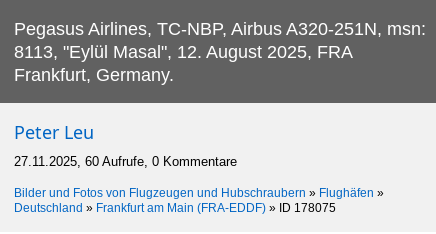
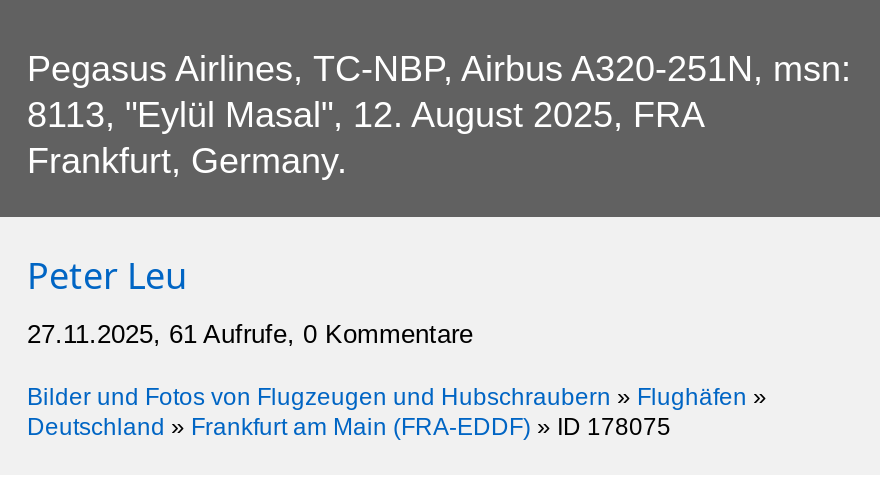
[14,154,237,169] 27.11.2025, 60 Aufrufe, 0 Kommentare -> [27,320,473,350] 27.11.2025, 61 Aufrufe, 0 Kommentare

